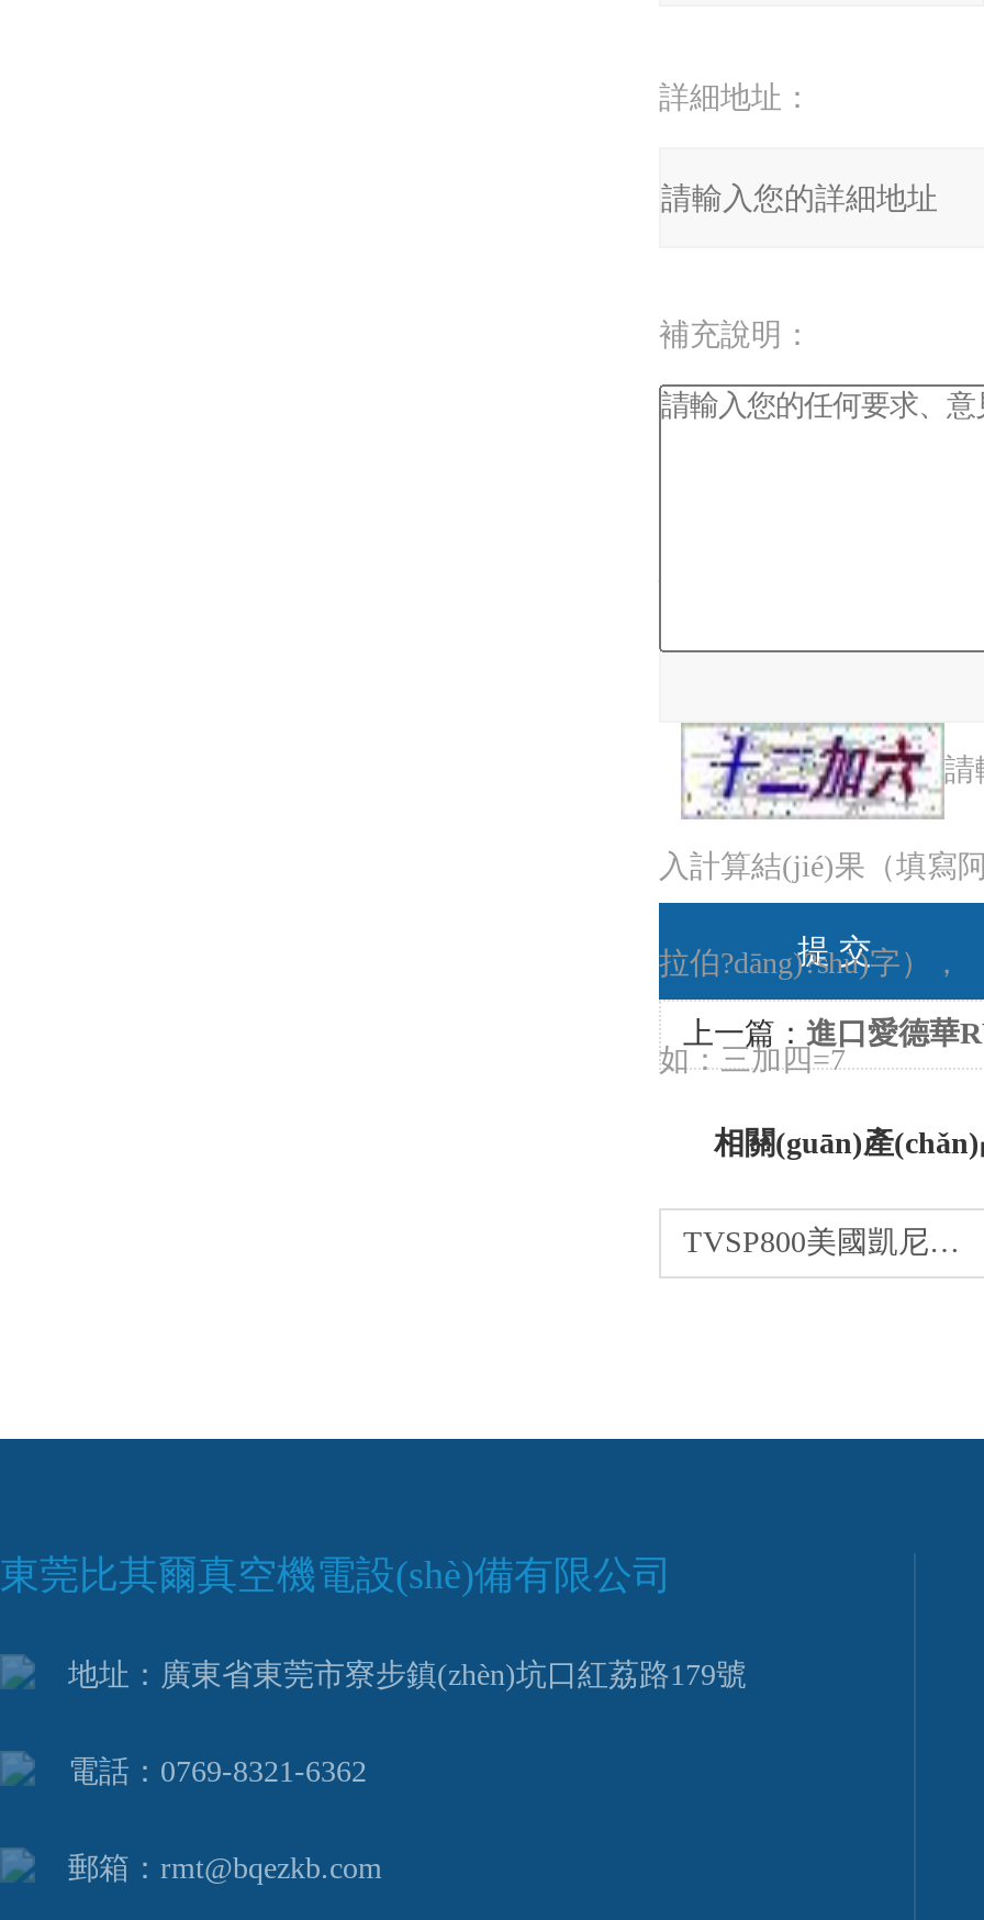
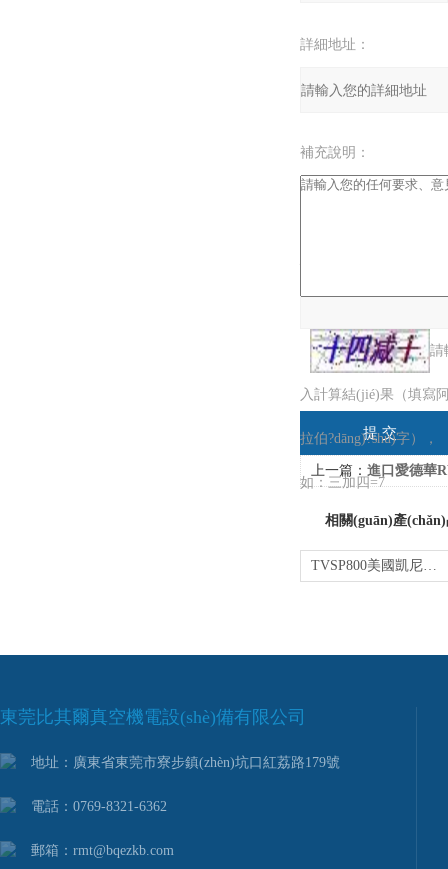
[685,725,936,817] [image] -> [311,330,426,370] [image]

